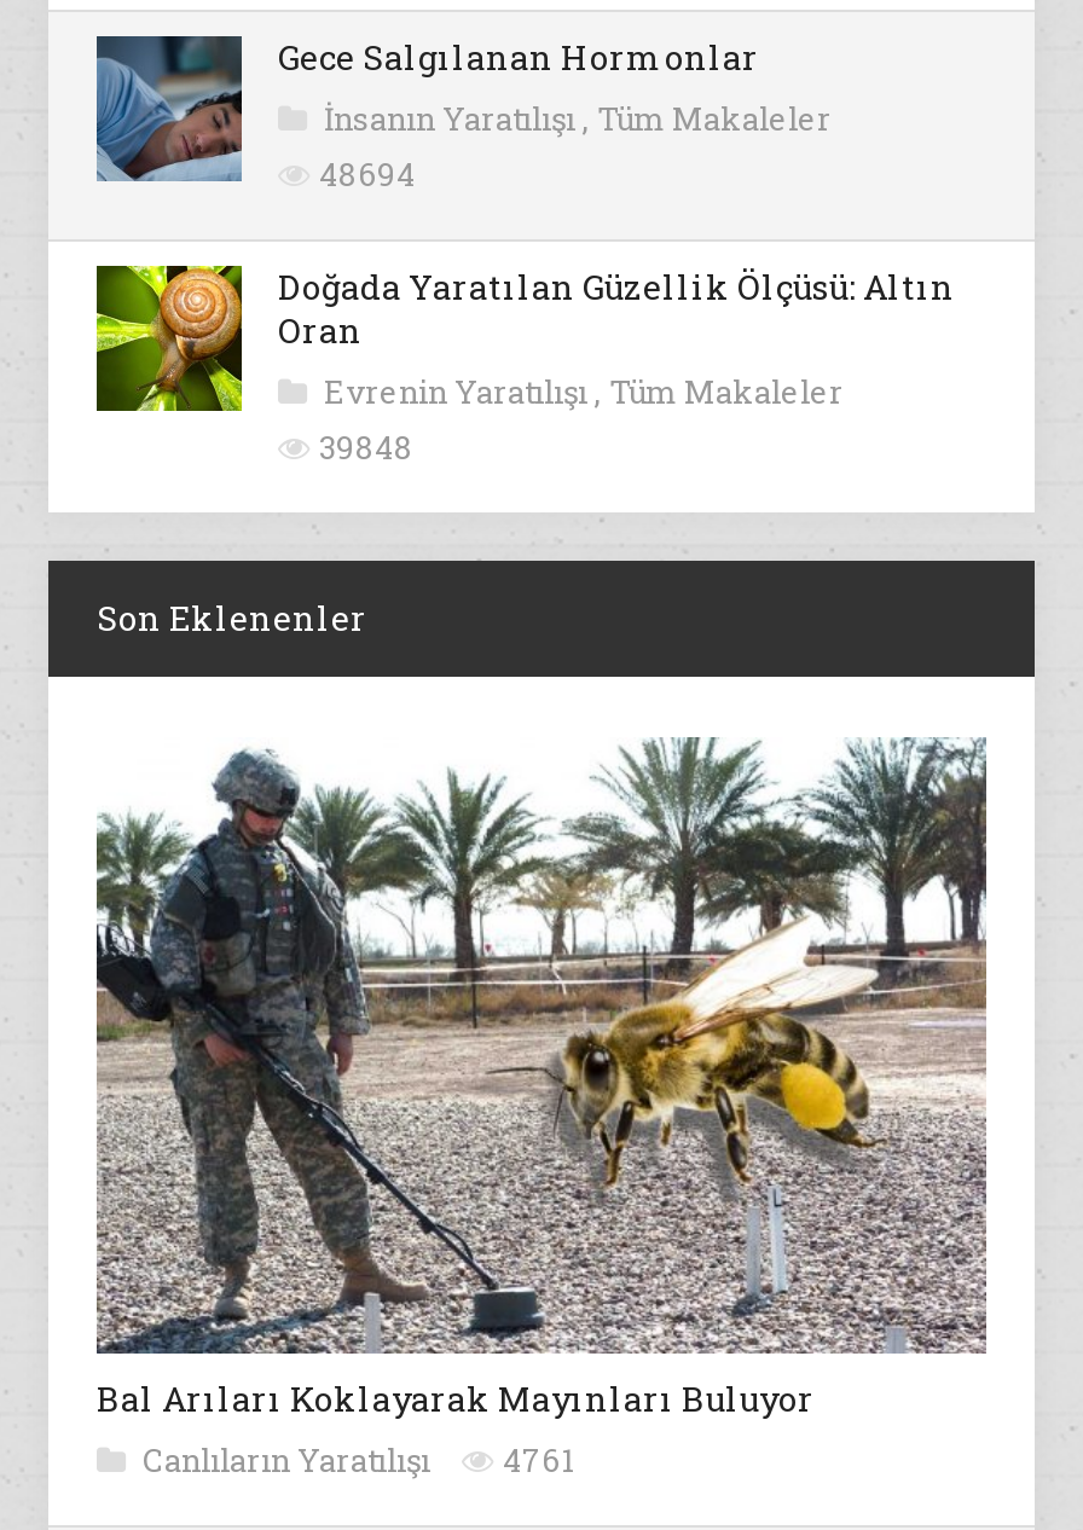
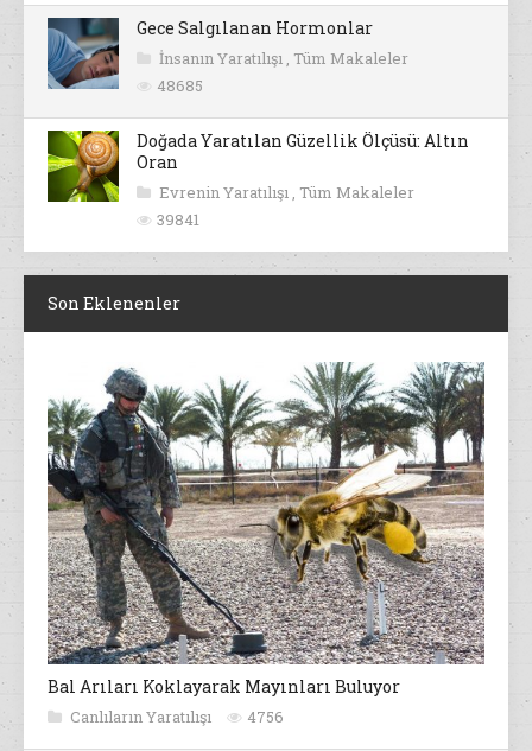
[319,153,416,197] 48694 -> [157,75,203,97] 48685
[319,427,413,470] 39848 -> [157,209,199,231] 39841
[143,1439,573,1482] Canlıların Yaratılışı 4761 -> [70,706,284,728] Canlıların Yaratılışı 4756

